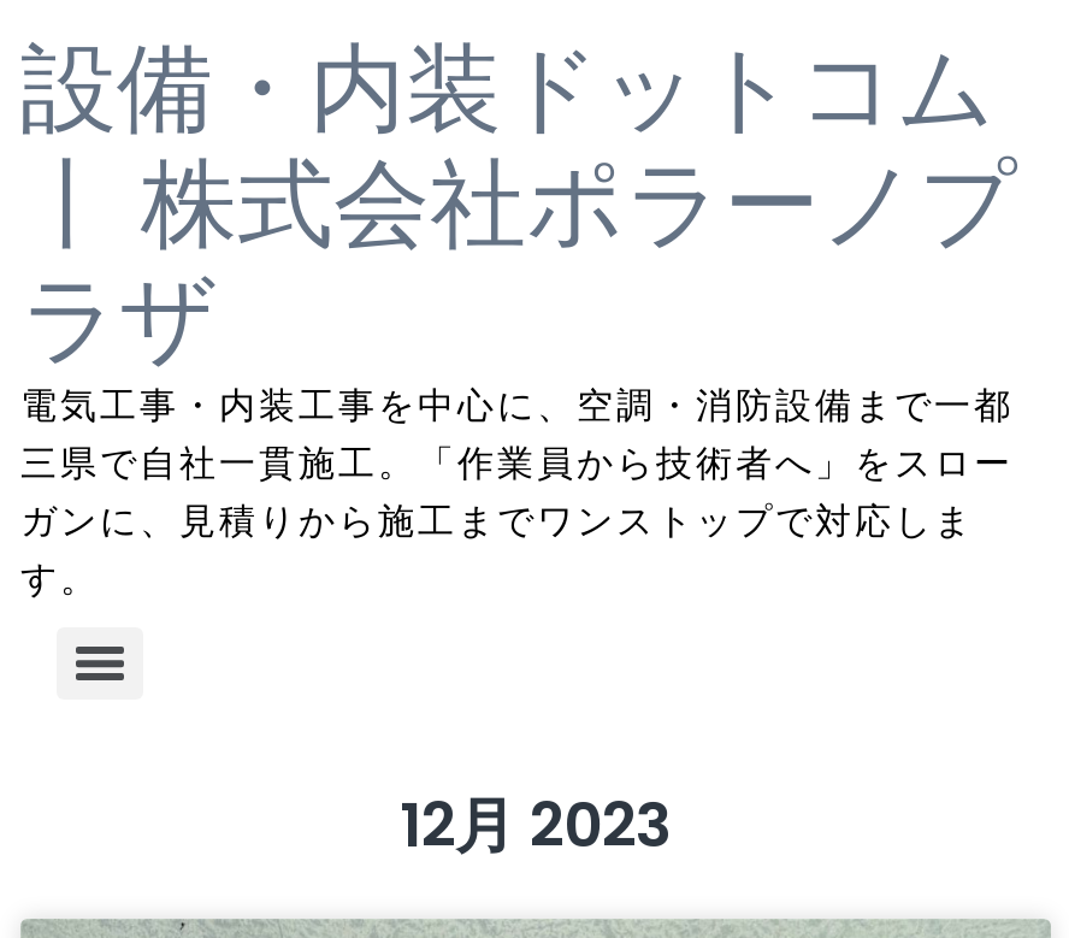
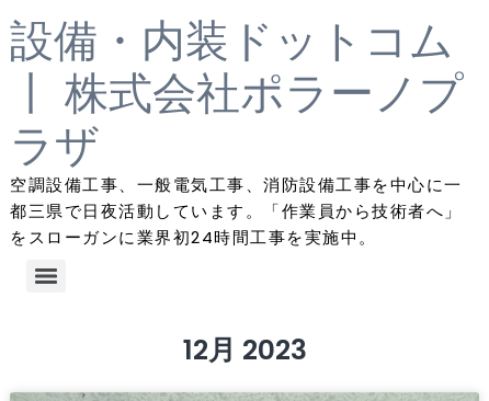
[20,379,1014,603] 電気工事・内装工事を中心に、空調・消防設備まで一都 | 三県で自社一貫施工。「作業員から技術者へ」をスロー | ガンに、見積りから施工までワンストップで対応しま | す。 -> [10,173,462,249] 空調設備工事、一般電気工事、消防設備工事を中心に一 | 都三県で日夜活動しています。「作業員から技術者へ」 | をスローガンに業界初24時間工事を実施中。

